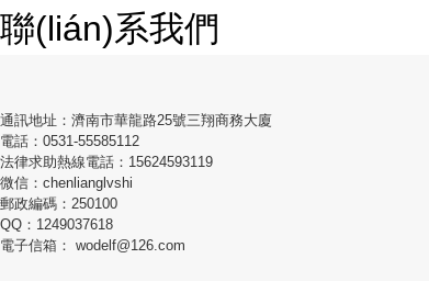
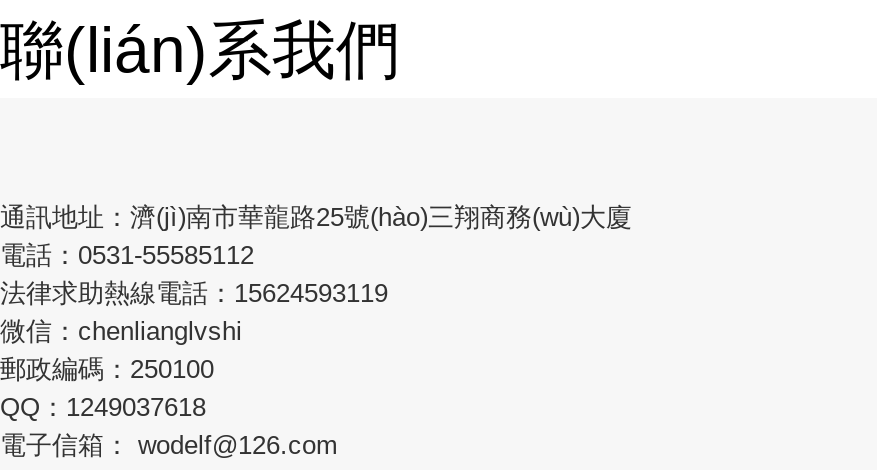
[0,112,272,128] 通訊地址：濟南市華龍路25號三翔商務大廈 -> [0,201,632,231] 通訊地址：濟(jì)南市華龍路25號(hào)三翔商務(wù)大廈

